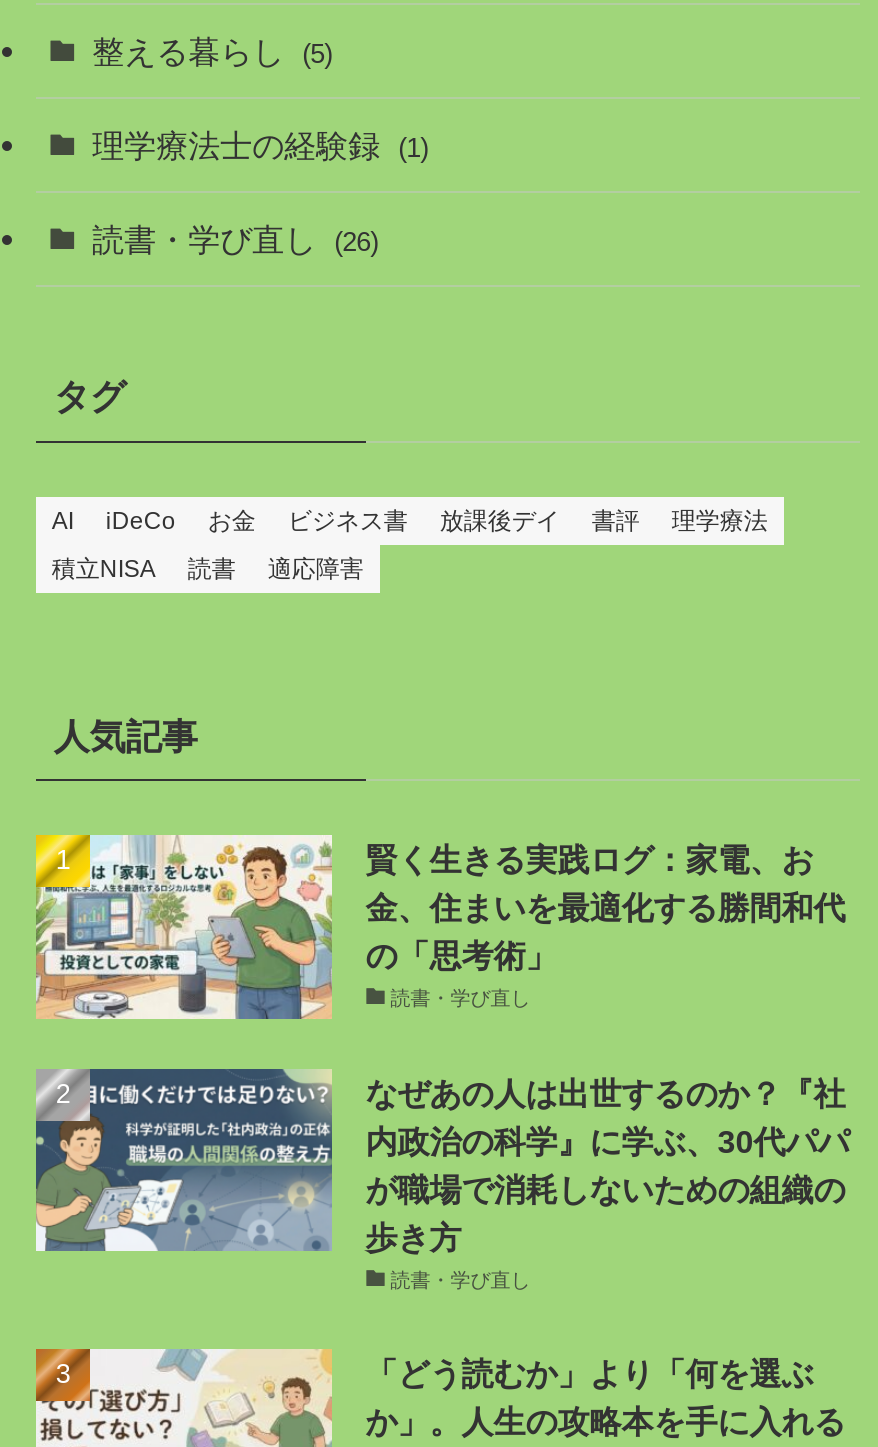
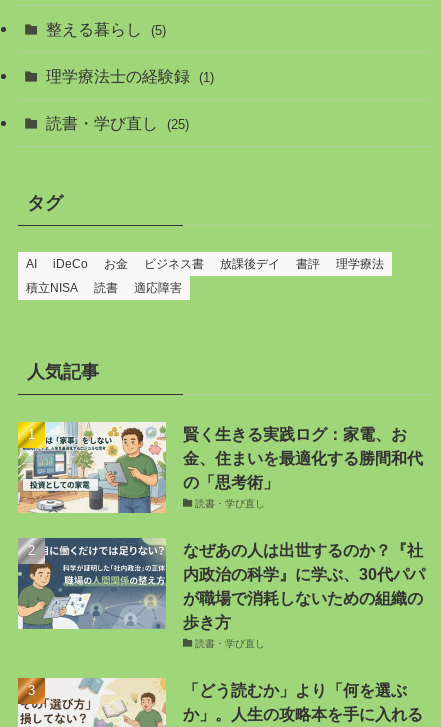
[92,222,378,258] 読書・学び直し (26) -> [46,114,189,132] 読書・学び直し (25)

